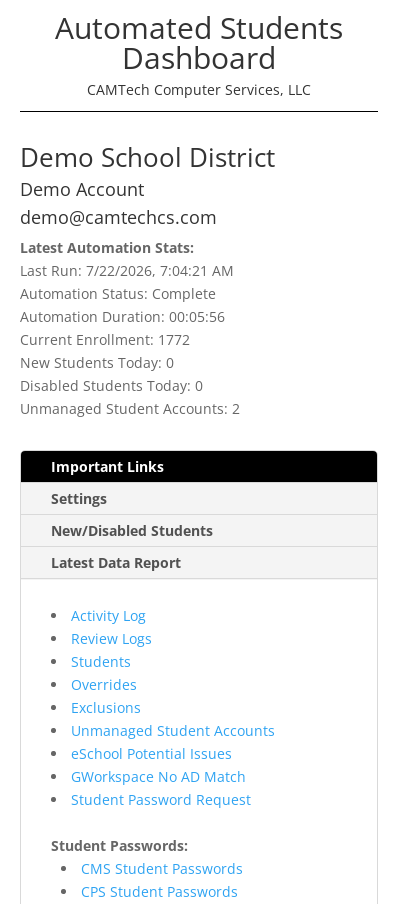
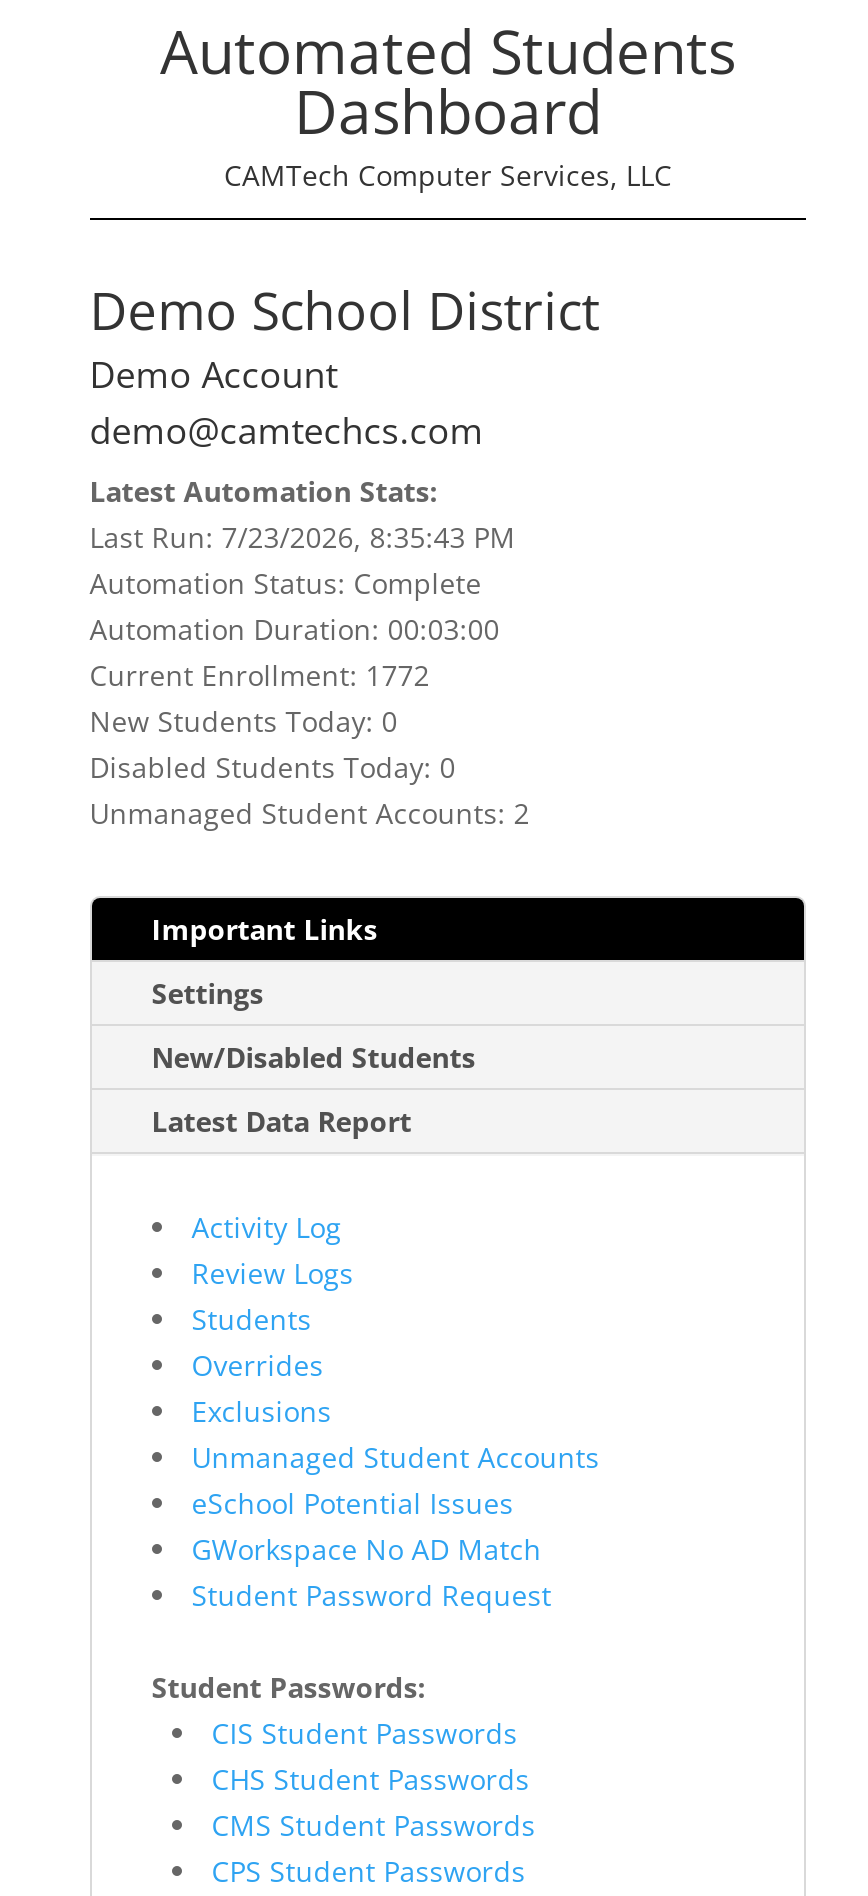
[20,261,234,280] Last Run: 7/22/2026, 7:04:21 AM -> [90,518,516,556] Last Run: 7/23/2026, 8:35:43 PM
[20,307,225,326] Automation Duration: 00:05:56 -> [90,610,500,648] Automation Duration: 00:03:00
none -> [212,1714,530,1798] CIS Student Passwords | CHS Student Passwords

